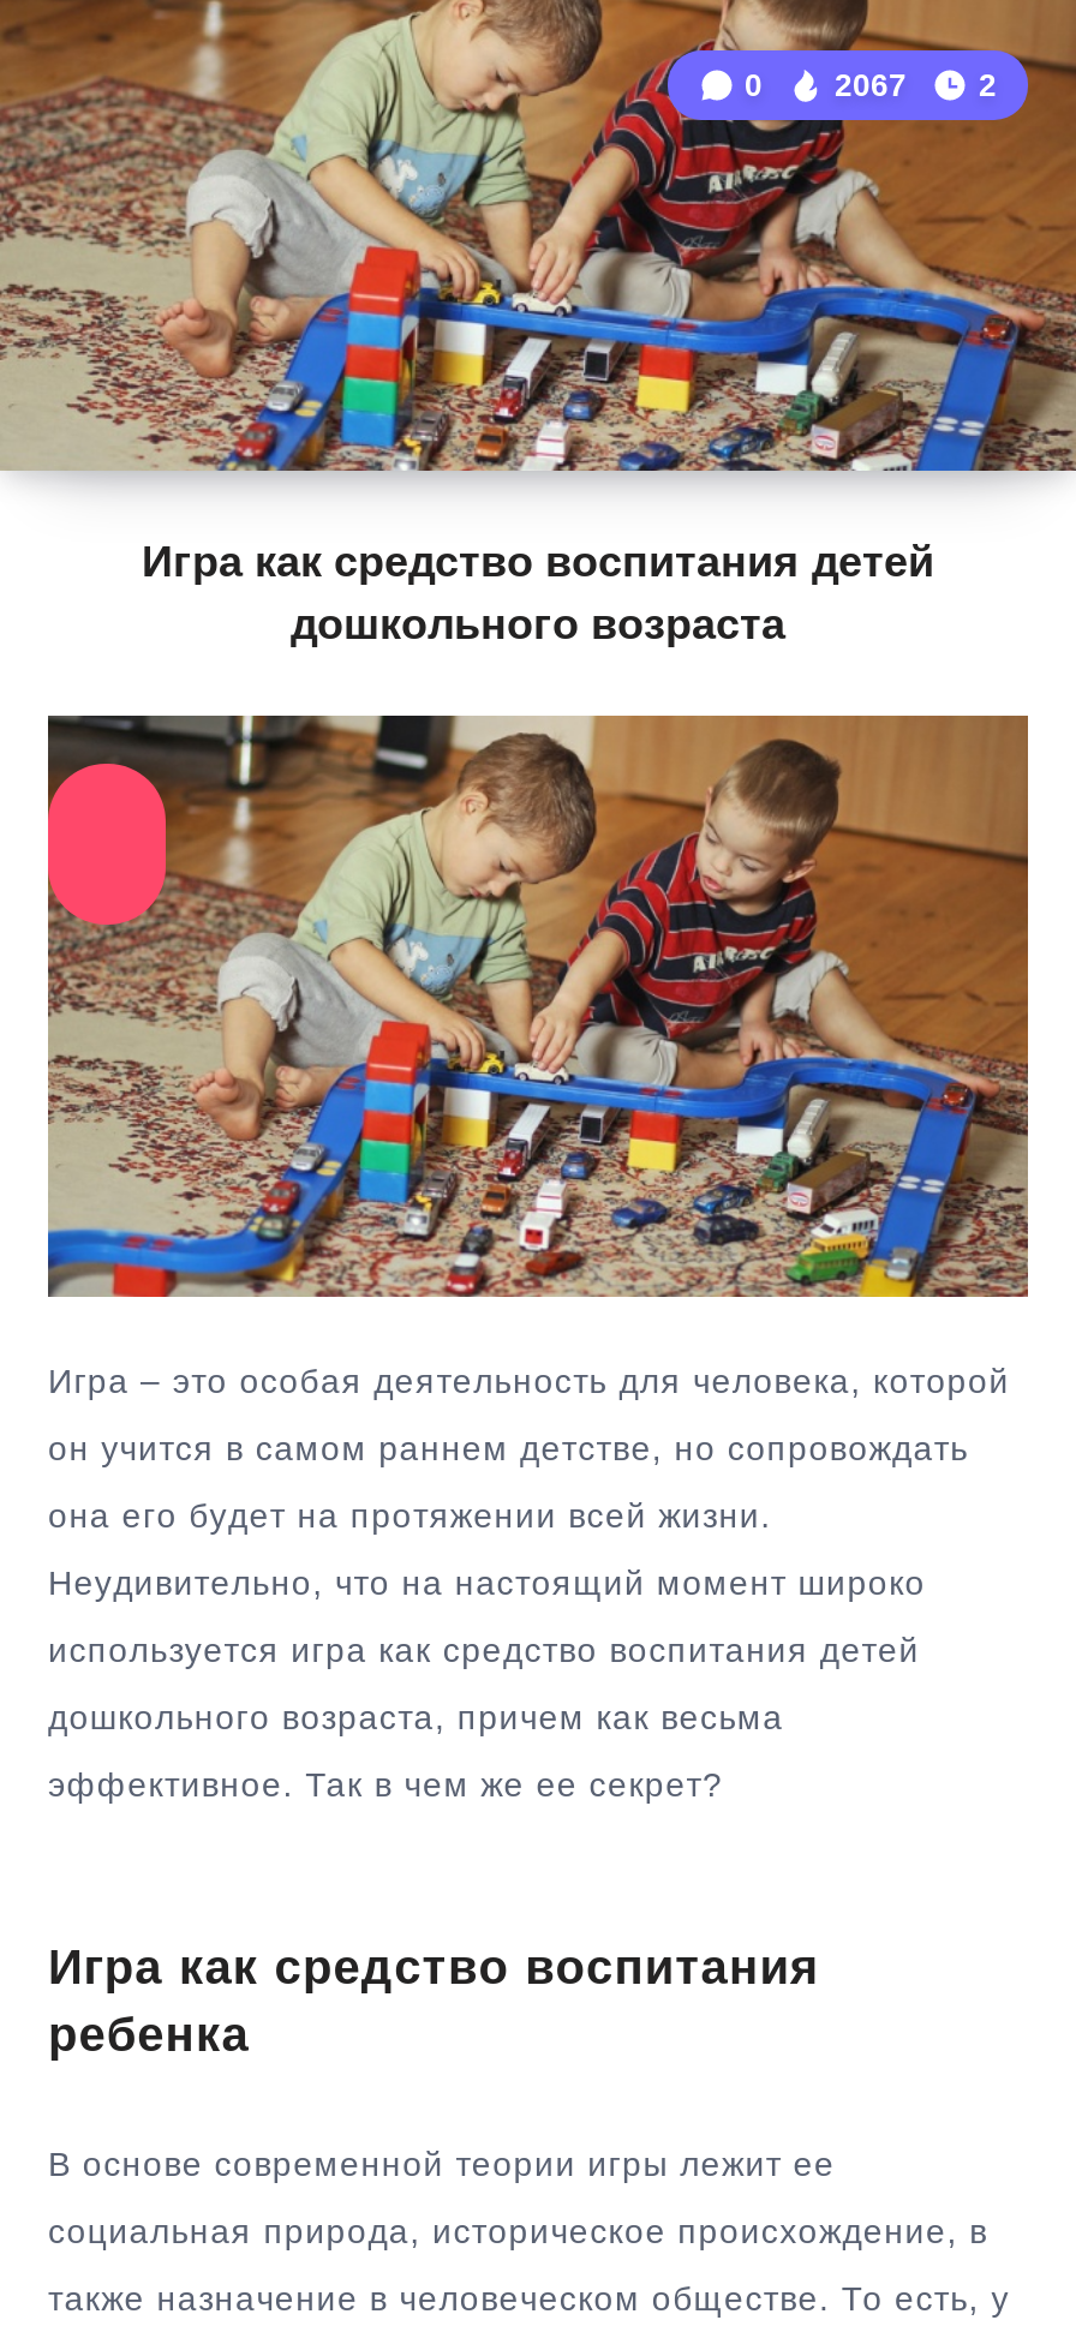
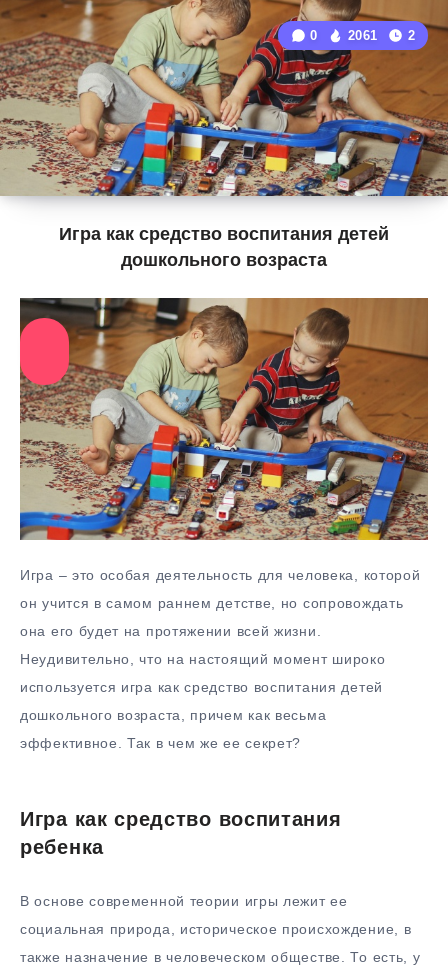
[745,67,997,103] 0 2067 2 -> [310,28,415,43] 0 2061 2

